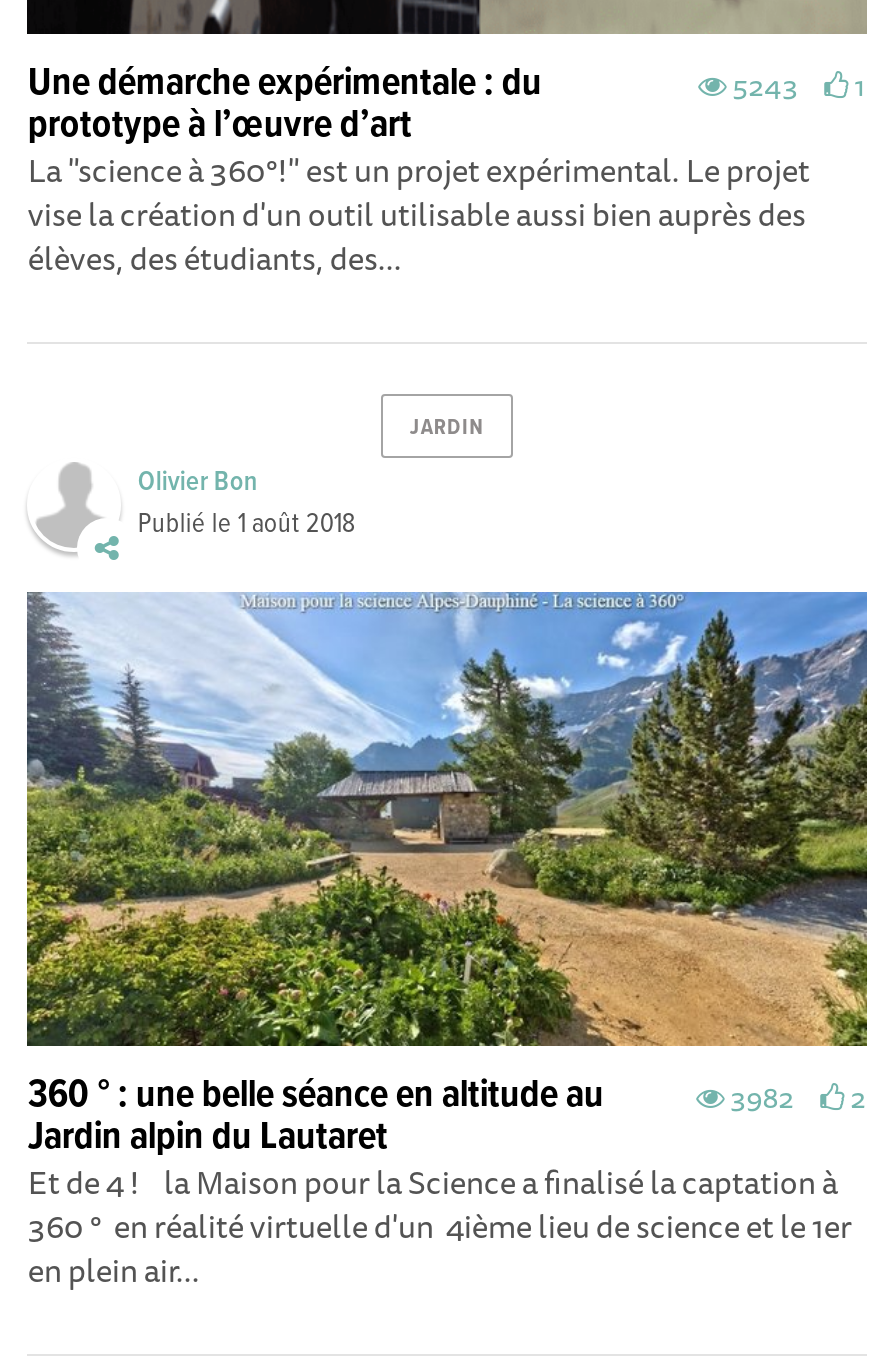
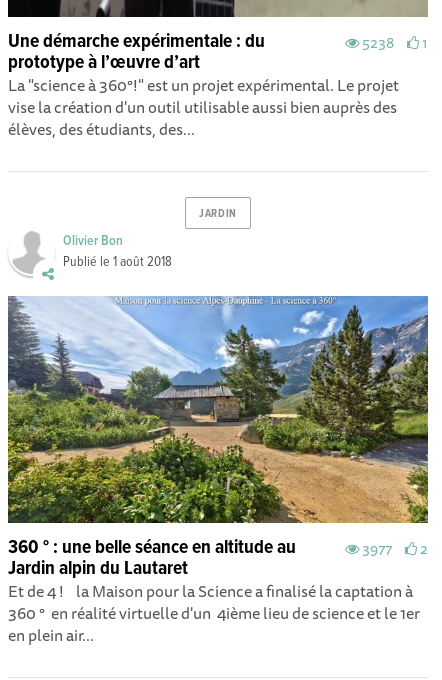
[726,62,866,108] 5243 1 -> [359,31,428,54] 5238 1
[724,1074,866,1120] 3982 2 -> [359,537,428,560] 3977 2

